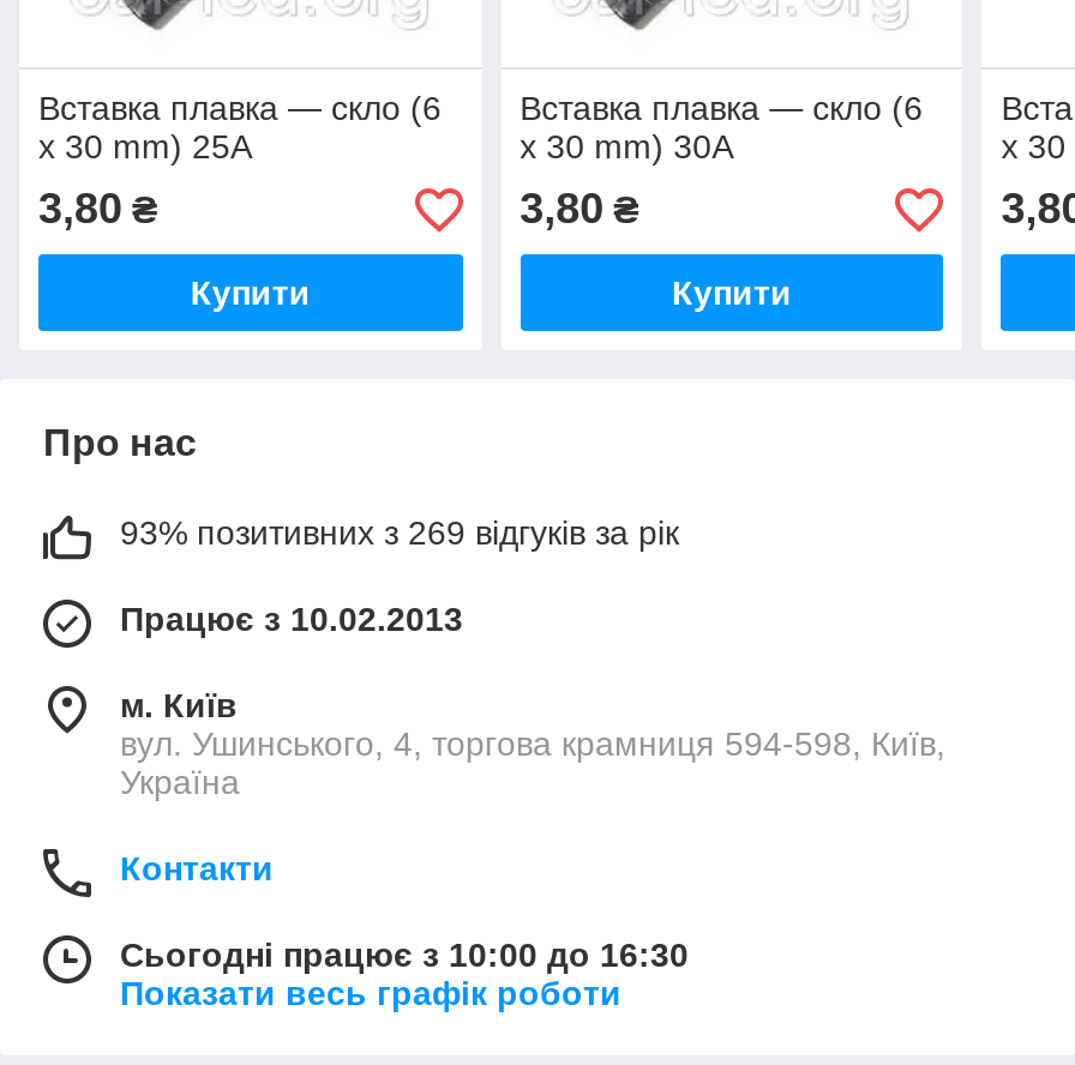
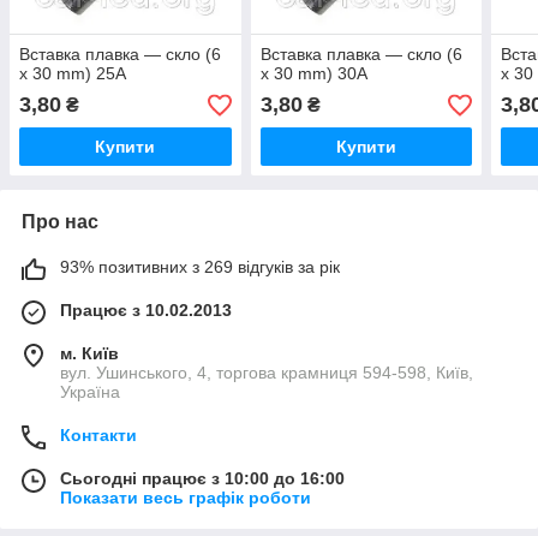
[120,936,689,974] Сьогодні працює з 10:00 до 16:30 -> [60,469,345,488] Сьогодні працює з 10:00 до 16:00

